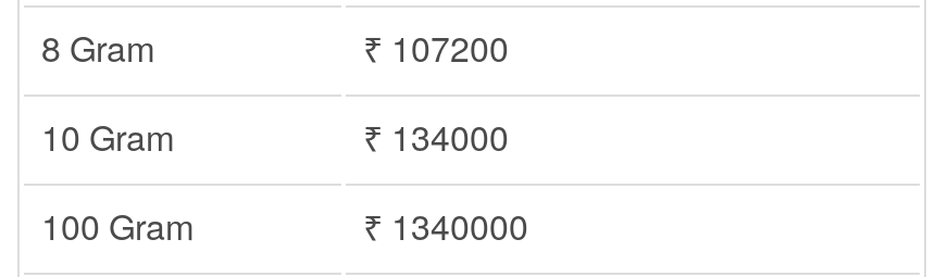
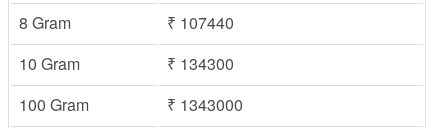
[363,23,509,73] ₹ 107200 -> [167,11,234,34] ₹ 107440
[363,112,509,162] ₹ 134000 -> [167,52,234,75] ₹ 134300
[363,201,528,251] ₹ 1340000 -> [167,93,243,116] ₹ 1343000

